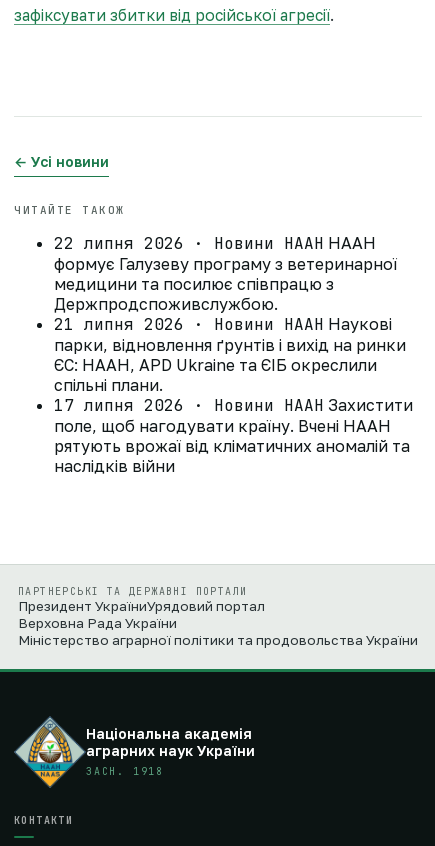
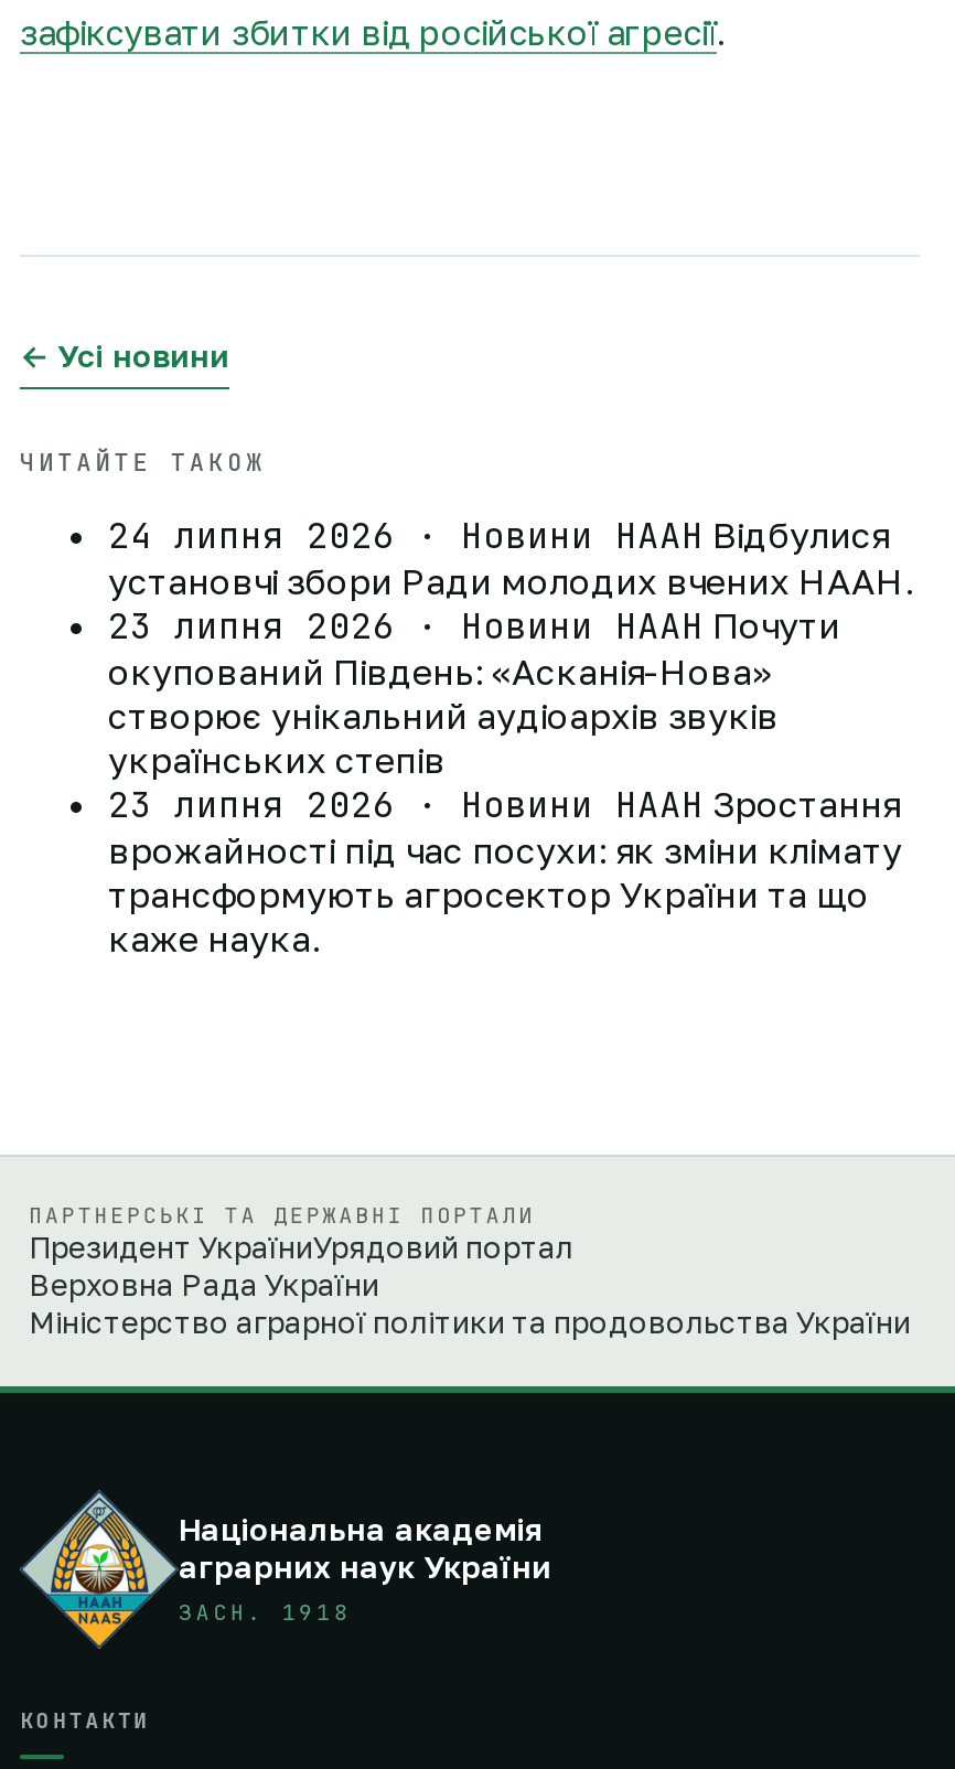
[54,232,413,475] 22 липня 2026 · Новини НААН НААН | формує Галузеву програму з ветеринарної | медицини та посилює співпрацю з | Держпродспоживслужбою. | 21 липня 2026 · Новини НААН Наукові | парки, відновлення ґрунтів і вихід на ринки | ЄС: НААН, APD Ukraine та ЄІБ окреслили | спільні плани. | 17 липня 2026 · Новини НААН Захистити | поле, щоб нагодувати країну. Вчені НААН | рятують врожаї від кліматичних аномалій та | наслідків війни -> [108,512,913,959] 24 липня 2026 · Новини НААН Відбулися | установчі збори Ради молодих вчених НААН. | 23 липня 2026 · Новини НААН Почути | окупований Південь: «Асканія-Нова» | створює унікальний аудіоархів звуків | українських степів | 23 липня 2026 · Новини НААН Зростання | врожайності під час посухи: як зміни клімату | трансформують агросектор України та що | каже наука.

